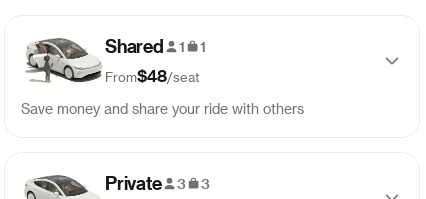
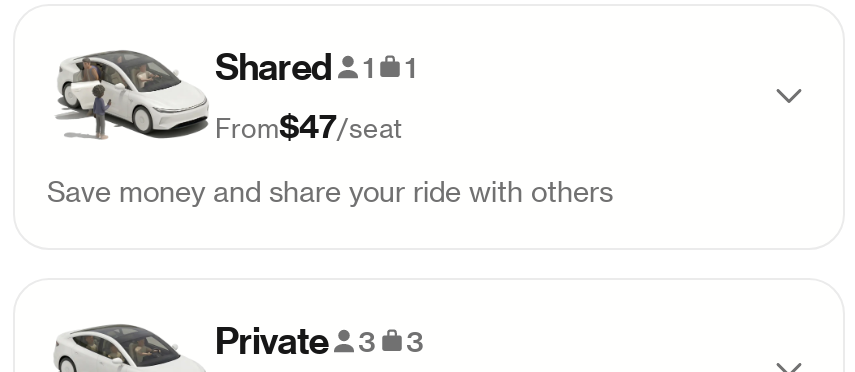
[105,65,200,87] From$48/seat -> [215,104,403,148] From$47/seat

